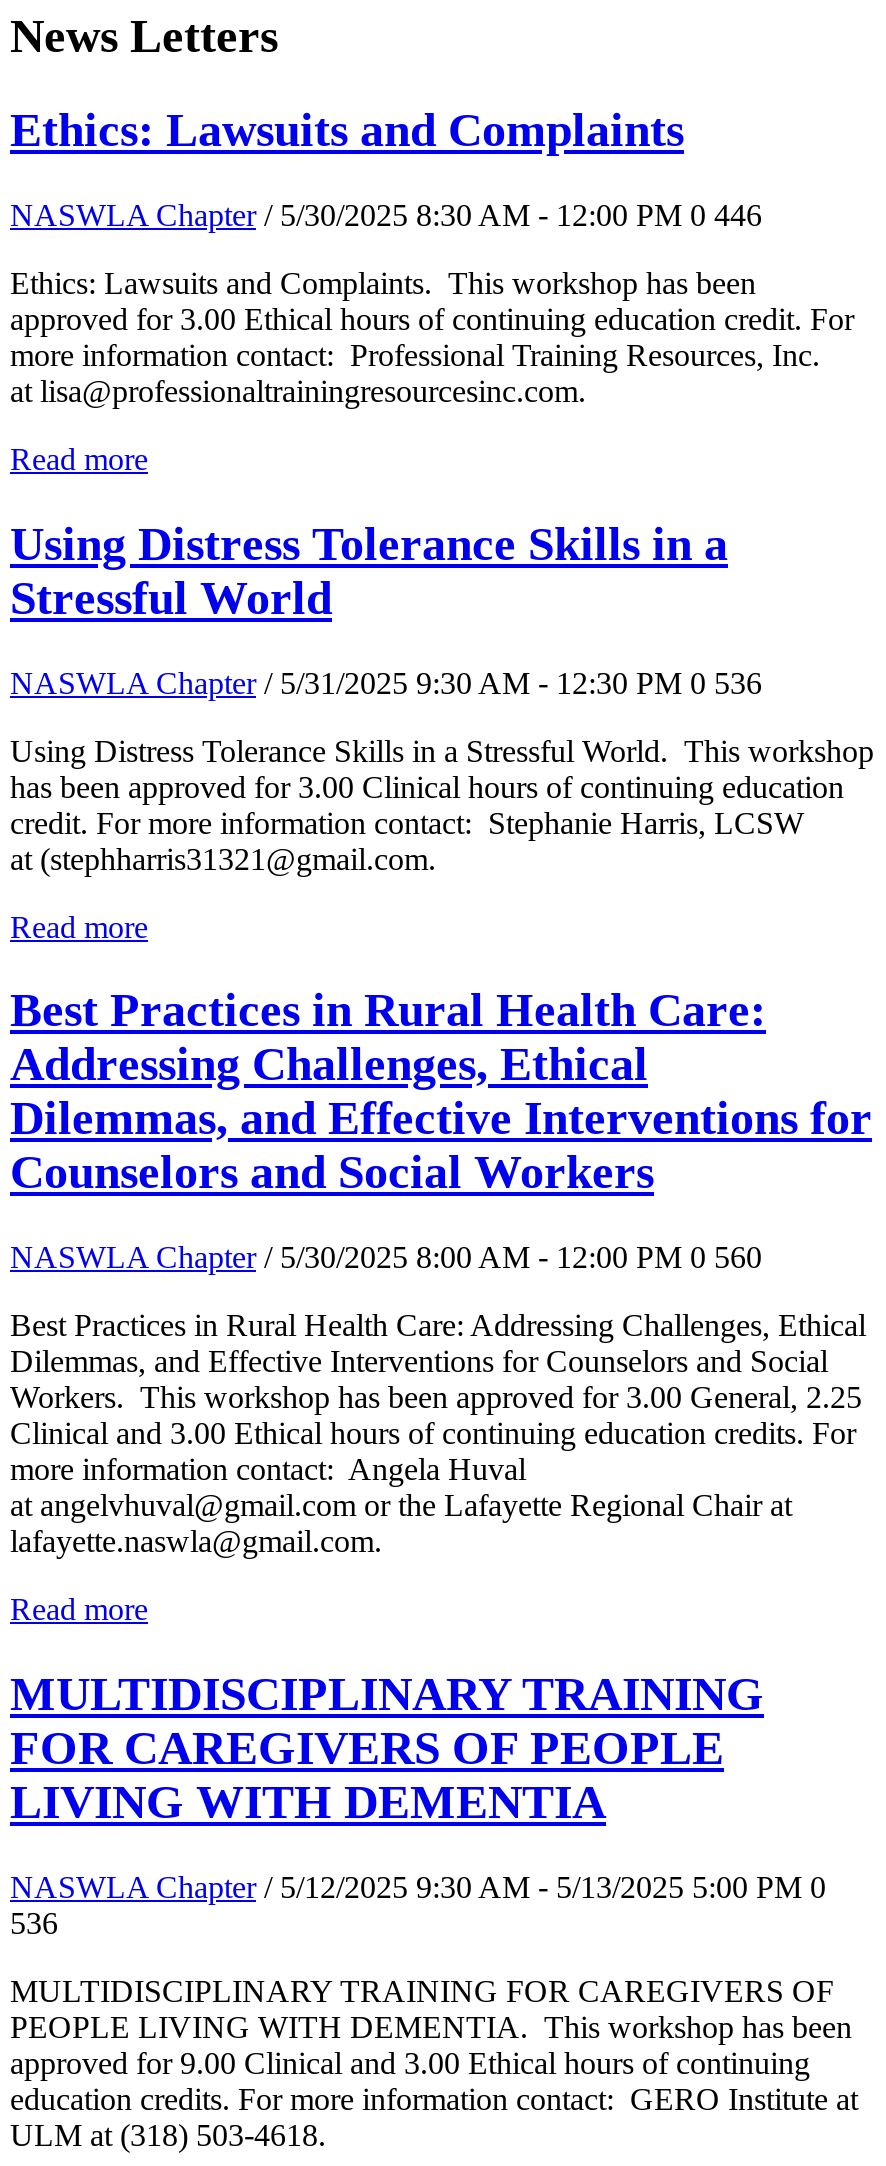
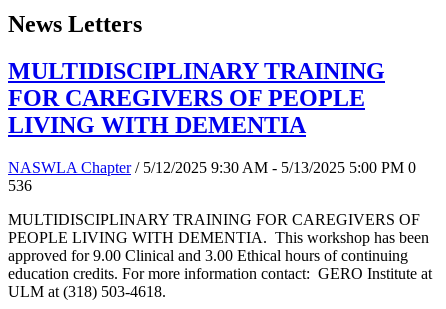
[10,104,874,1627] Ethics: Lawsuits and Complaints | NASWLA Chapter / 5/30/2025 8:30 AM - 12:00 PM 0 446 | Ethics: Lawsuits and Complaints. This workshop has been | approved for 3.00 Ethical hours of continuing education credit. For | more information contact: Professional Training Resources, Inc. | at lisa@professionaltrainingresourcesinc.com. | Read more | Using Distress Tolerance Skills in a | Stressful World | NASWLA Chapter / 5/31/2025 9:30 AM - 12:30 PM 0 536 | Using Distress Tolerance Skills in a Stressful World. This workshop | has been approved for 3.00 Clinical hours of continuing education | credit. For more information contact: Stephanie Harris, LCSW | at (stephharris31321@gmail.com. | Read more | Best Practices in Rural Health Care: | Addressing Challenges, Ethical | Dilemmas, and Effective Interventions for | Counselors and Social Workers | NASWLA Chapter / 5/30/2025 8:00 AM - 12:00 PM 0 560 | Best Practices in Rural Health Care: Addressing Challenges, Ethical | Dilemmas, and Effective Interventions for Counselors and Social | Workers. This workshop has been approved for 3.00 General, 2.25 | Clinical and 3.00 Ethical hours of continuing education credits. For | more information contact: Angela Huval | at angelvhuval@gmail.com or the Lafayette Regional Chair at | lafayette.naswla@gmail.com. | Read more -> none

